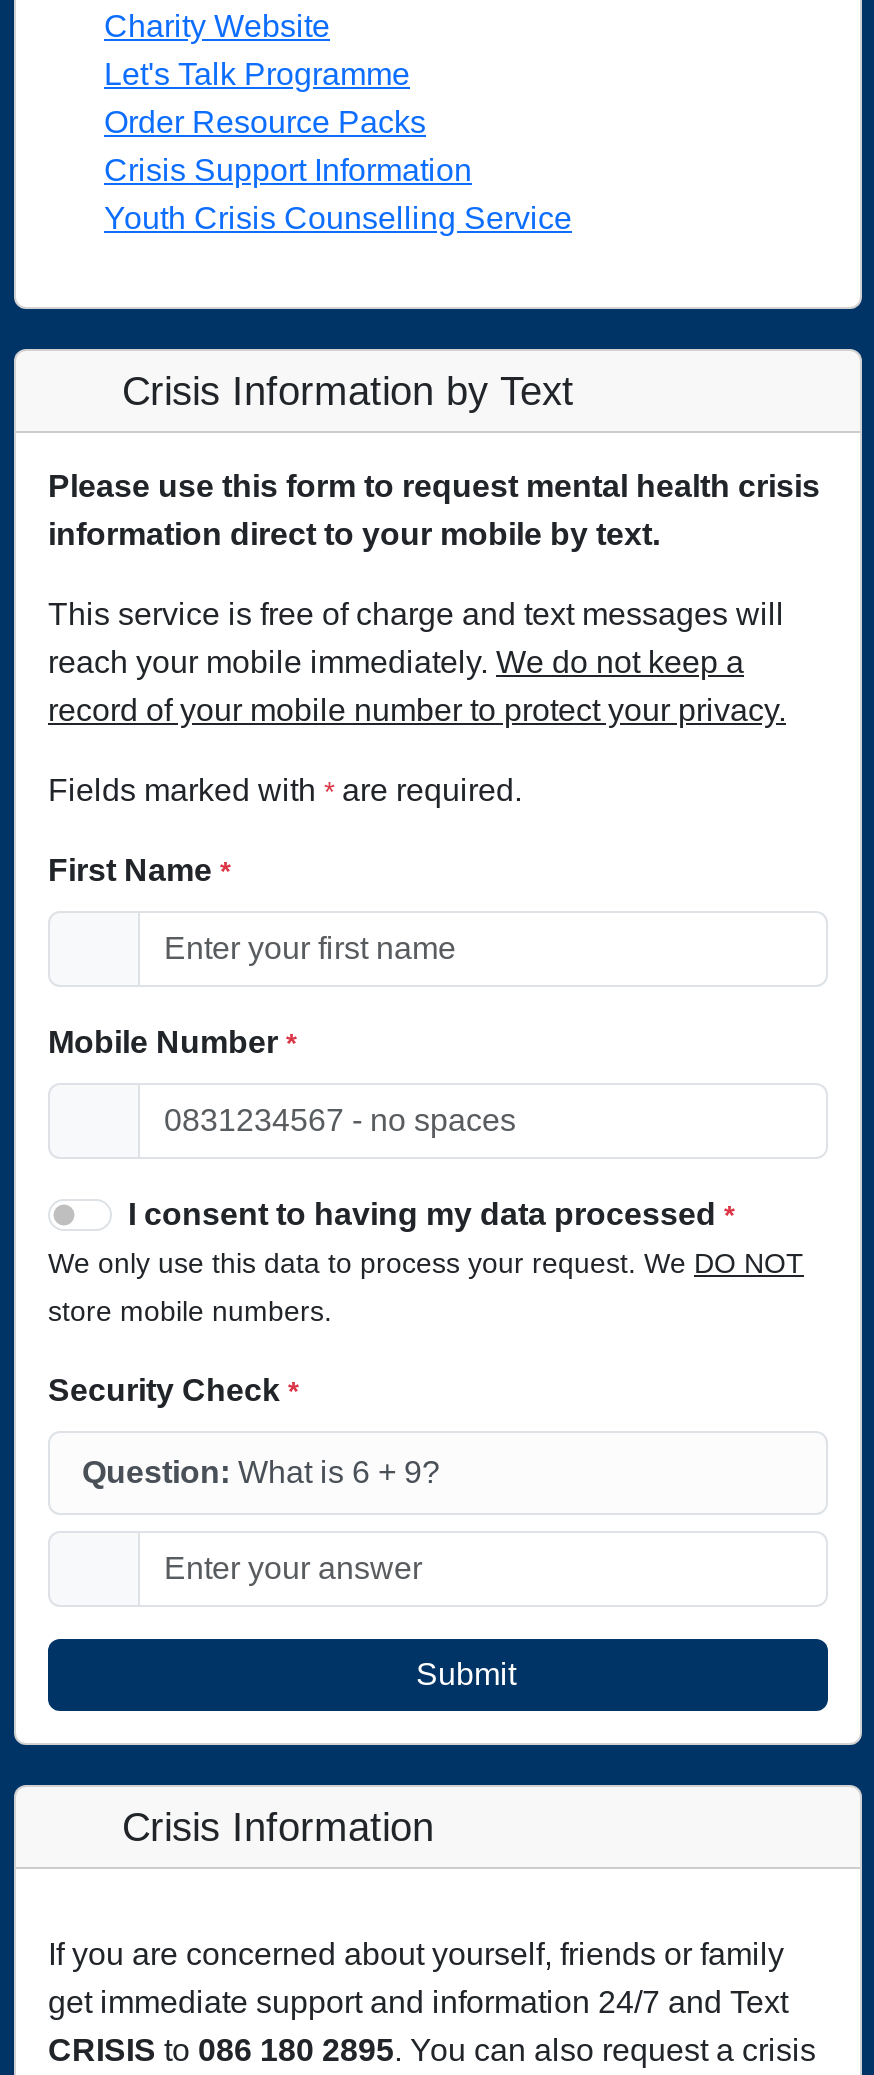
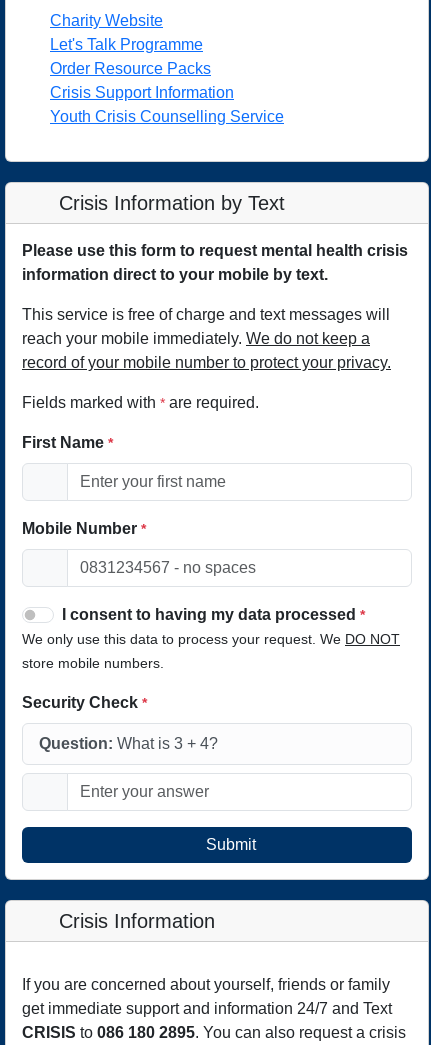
[82,1455,440,1489] Question: What is 6 + 9? -> [39,735,218,752] Question: What is 3 + 4?

